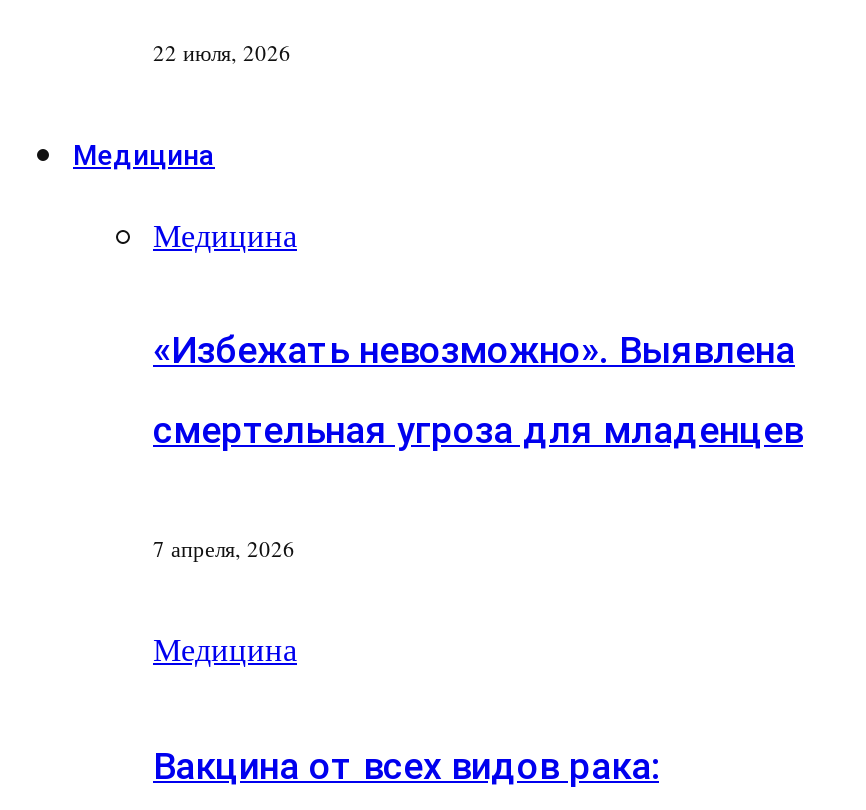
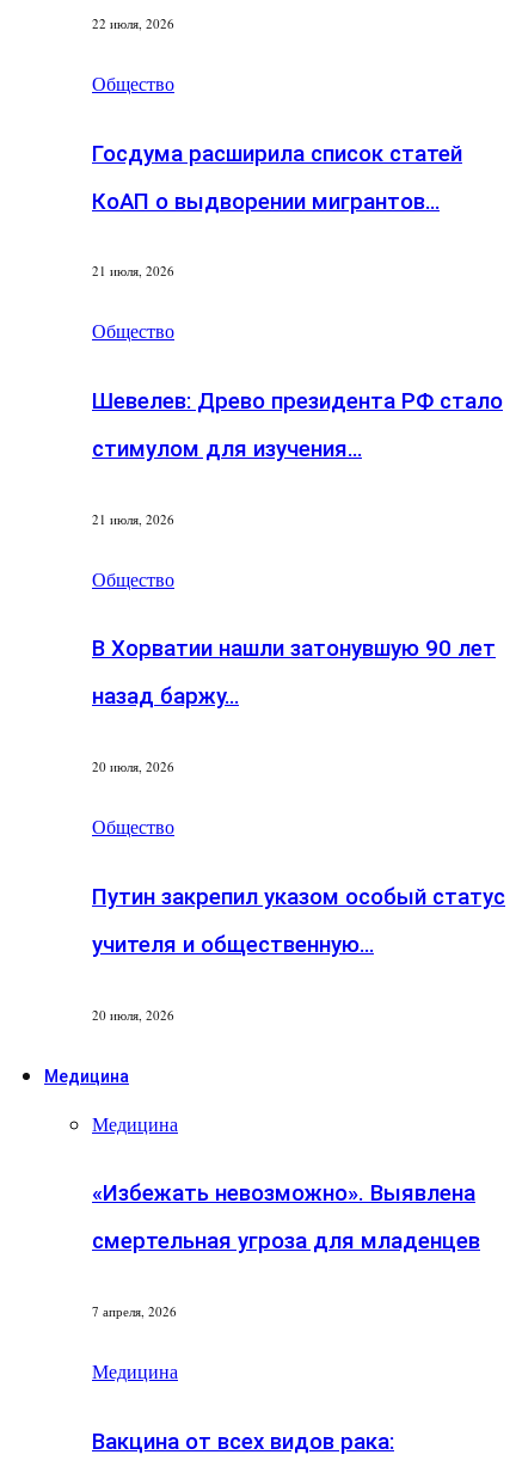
none -> [92,70,505,1023] Общество | Госдума расширила список статей | КоАП о выдворении мигрантов… | 21 июля, 2026 | Общество | Шевелев: Древо президента РФ стало | стимулом для изучения… | 21 июля, 2026 | Общество | В Хорватии нашли затонувшую 90 лет | назад баржу… | 20 июля, 2026 | Общество | Путин закрепил указом особый статус | учителя и общественную… | 20 июля, 2026

